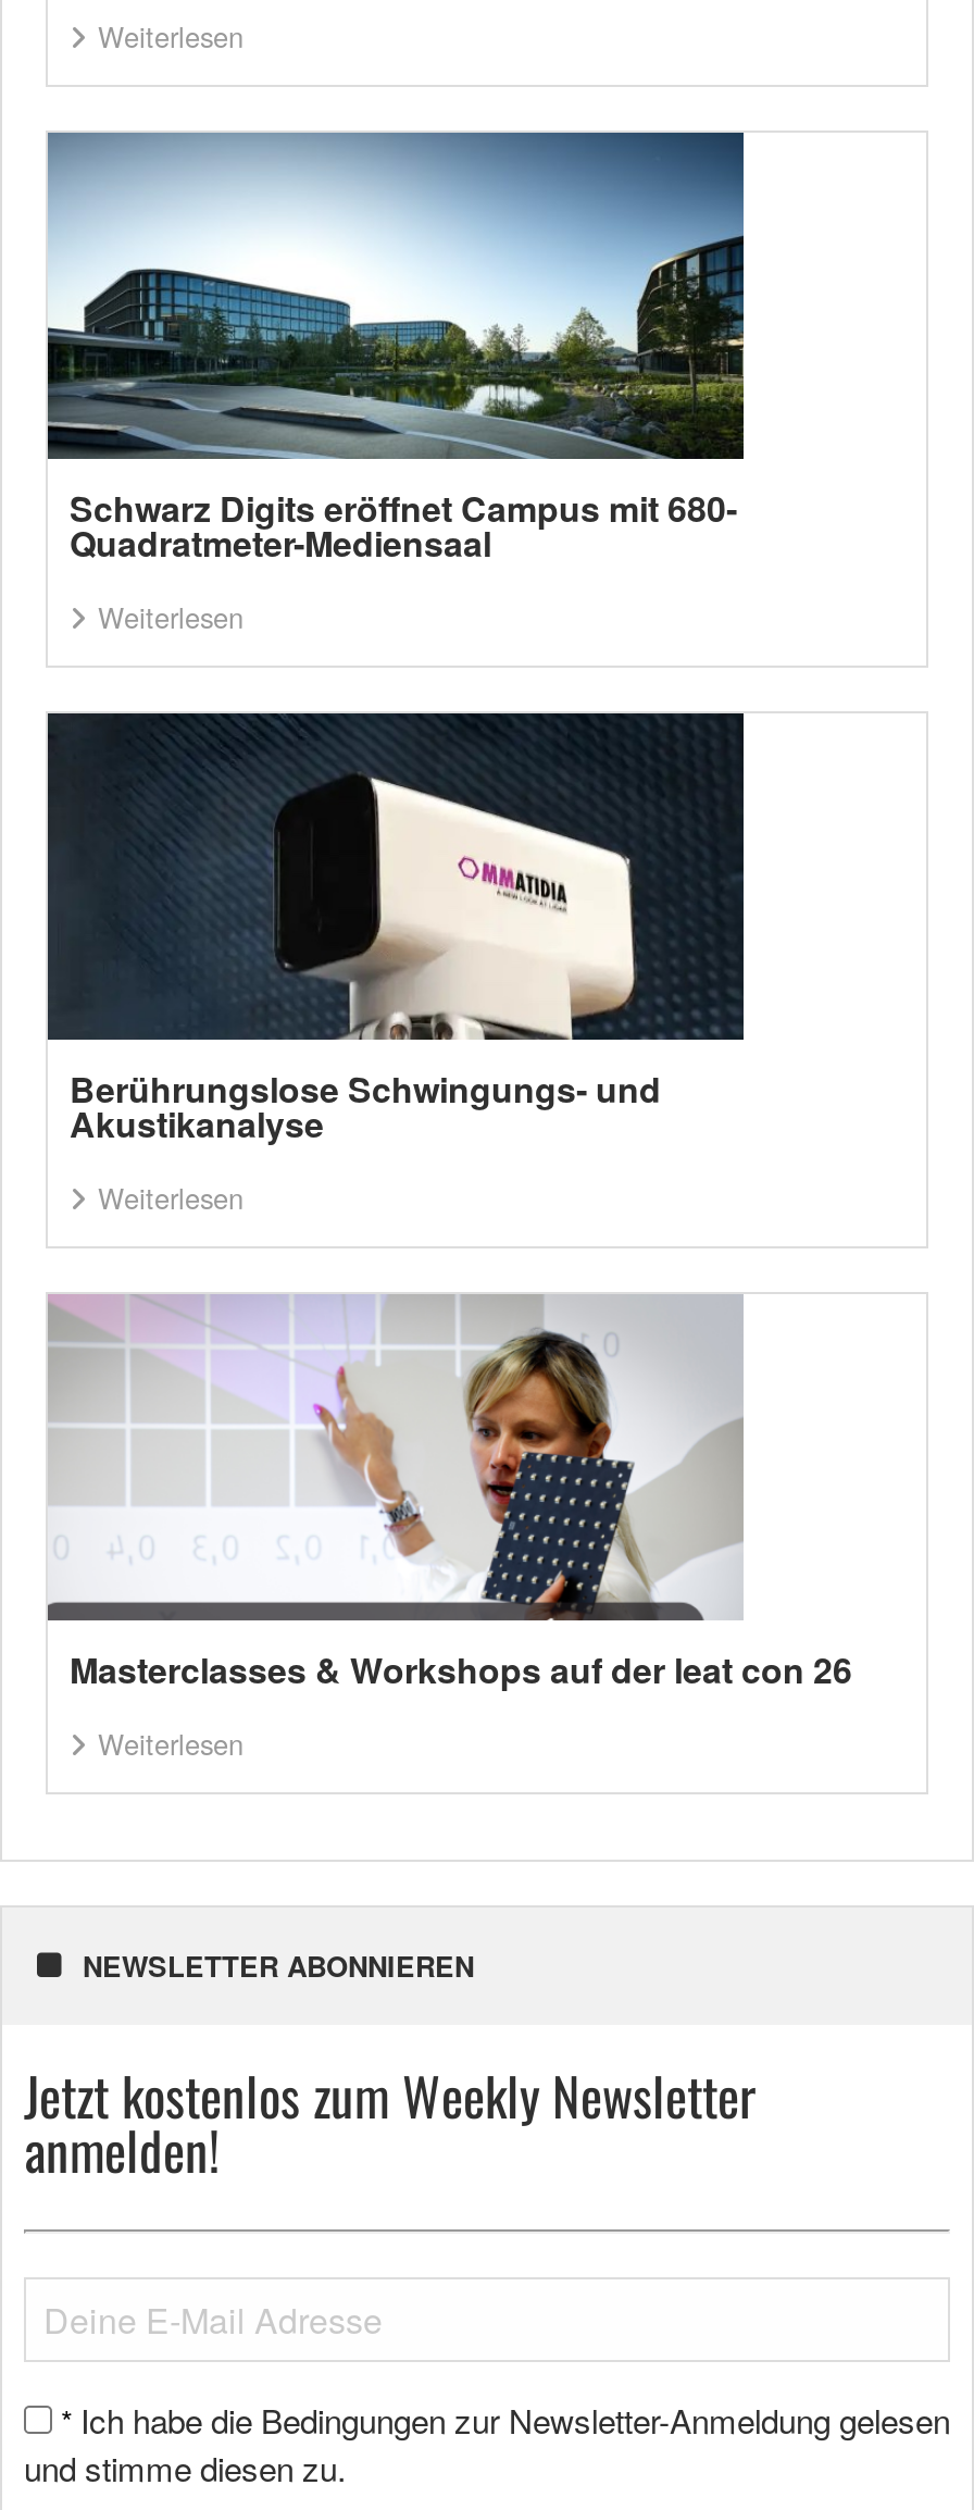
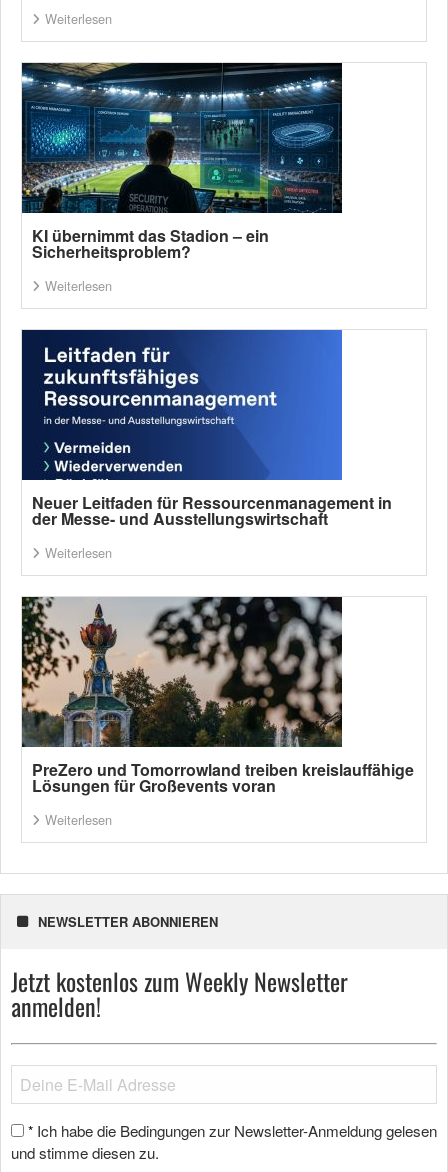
[46,131,746,569] [image] | Schwarz Digits eröffnet Campus mit 680- | Quadratmeter-Mediensaal -> [21,62,343,263] [image] | KI übernimmt das Stadion – ein | Sicherheitsproblem?
[50,711,746,1150] [image] | Berührungslose Schwingungs- und | Akustikanalyse -> [24,329,392,530] [image] | Neuer Leitfaden für Ressourcenmanagement in | der Messe- und Ausstellungswirtschaft
[48,1294,852,1695] [image] | Masterclasses & Workshops auf der leat con 26 -> [21,596,414,797] [image] | PreZero und Tomorrowland treiben kreislauffähige | Lösungen für Großevents voran

